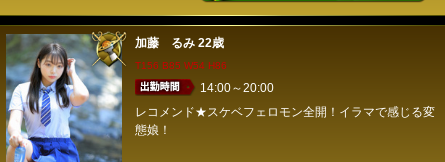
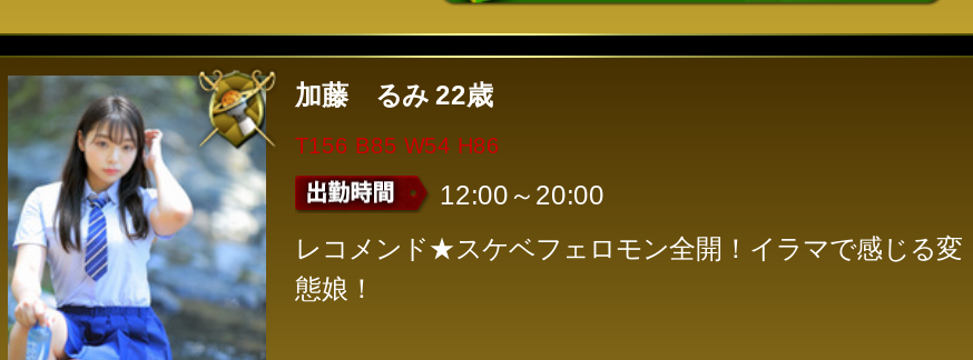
[200,81,274,95] 14:00～20:00 -> [440,180,605,212] 12:00～20:00

